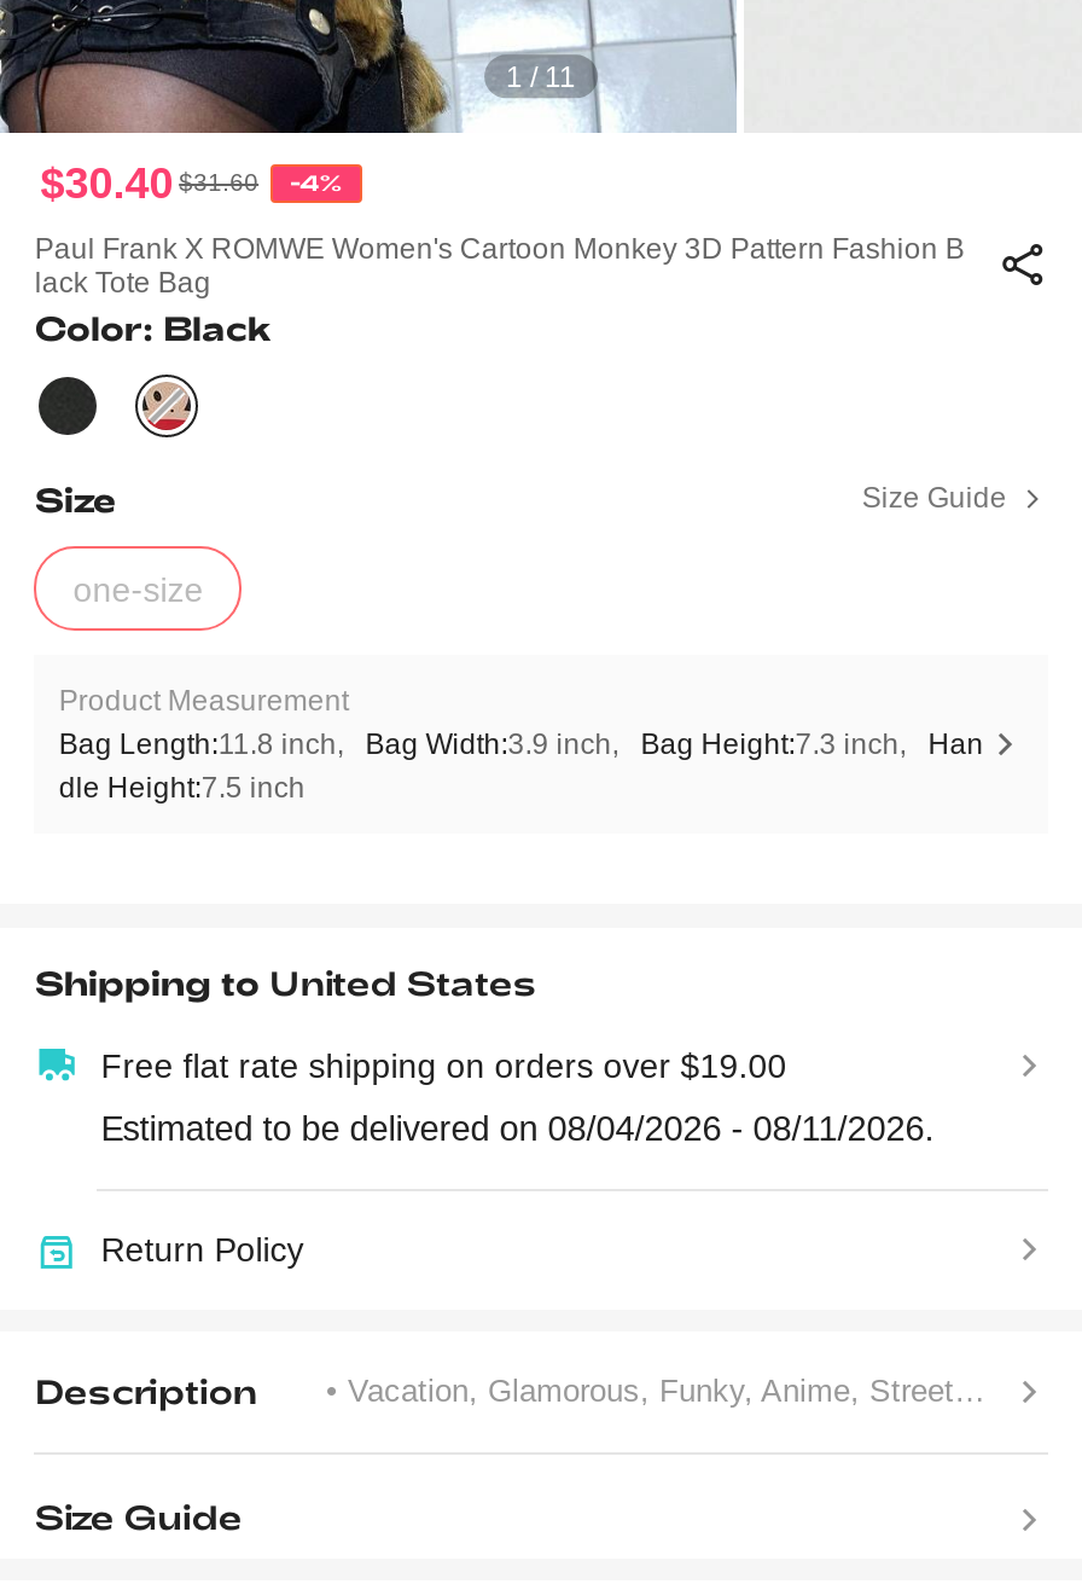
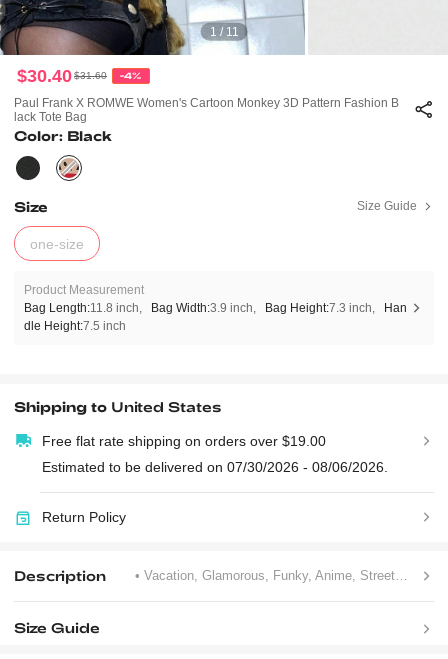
[101,1108,934,1147] Estimated to be delivered on 08/04/2026 - 08/11/2026. -> [42,459,388,475] Estimated to be delivered on 07/30/2026 - 08/06/2026.

